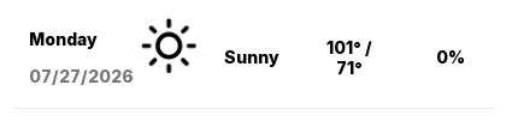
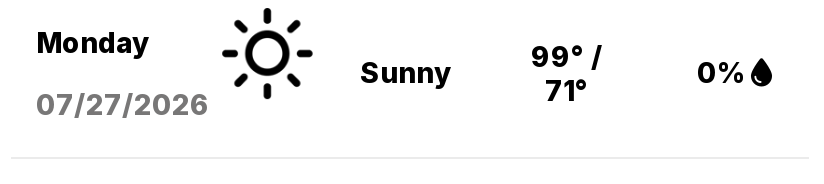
[326,38,372,58] 101° / -> [531,40,603,74] 99° /

